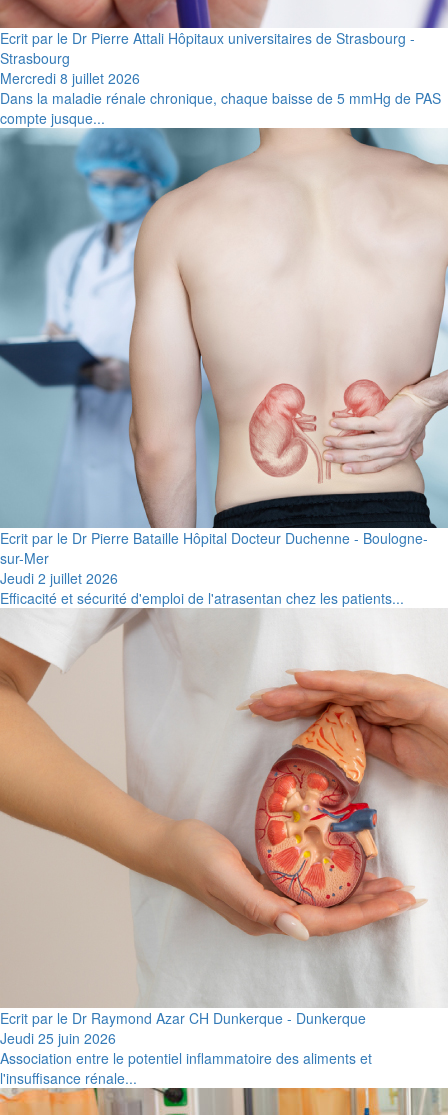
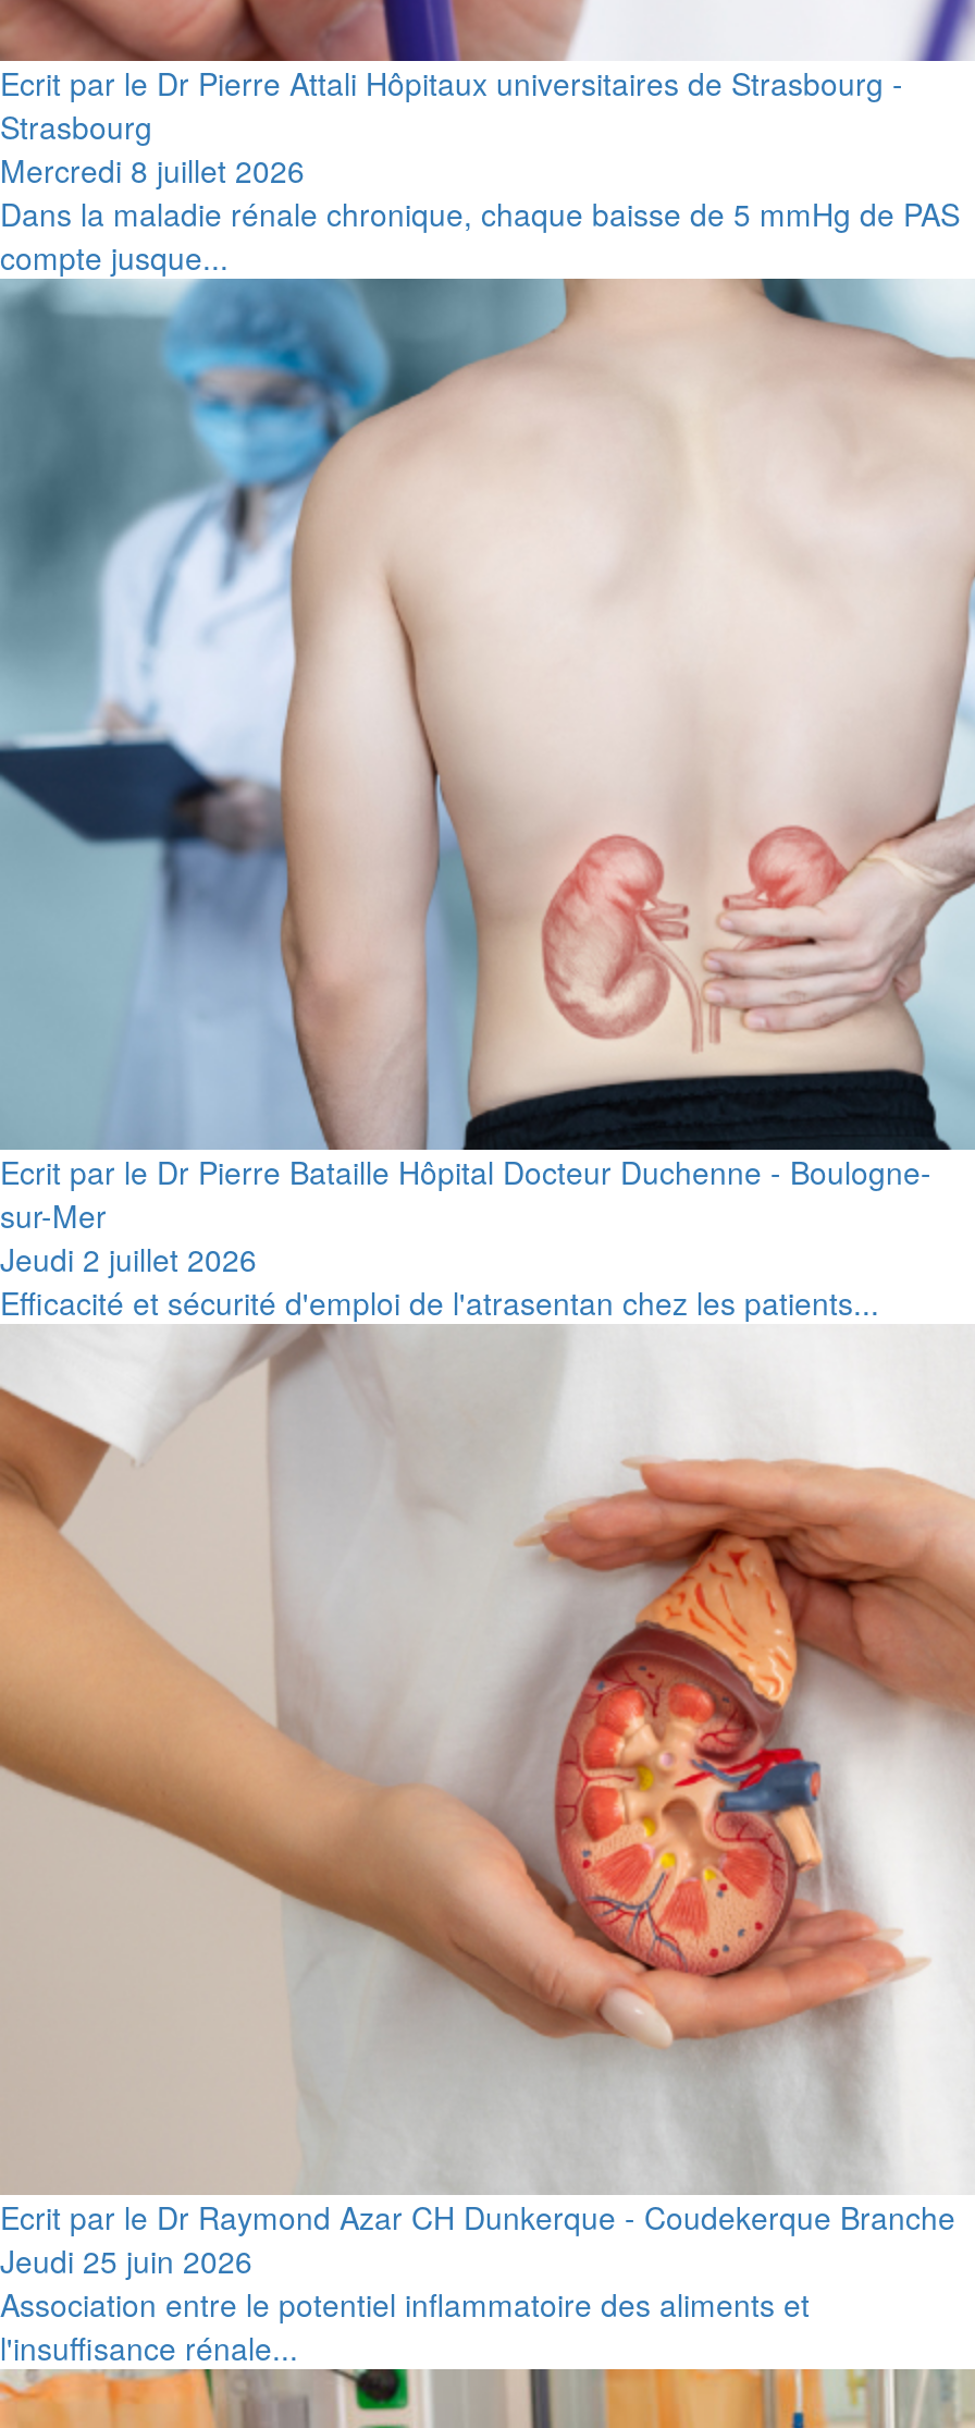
[0,1008,366,1028] Ecrit par le Dr Raymond Azar CH Dunkerque - Dunkerque -> [0,2195,955,2239] Ecrit par le Dr Raymond Azar CH Dunkerque - Coudekerque Branche

